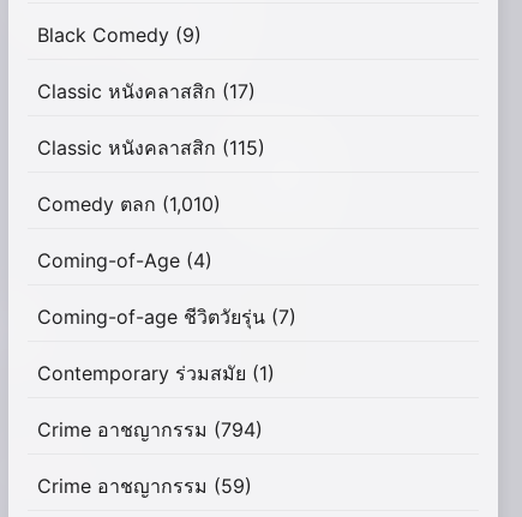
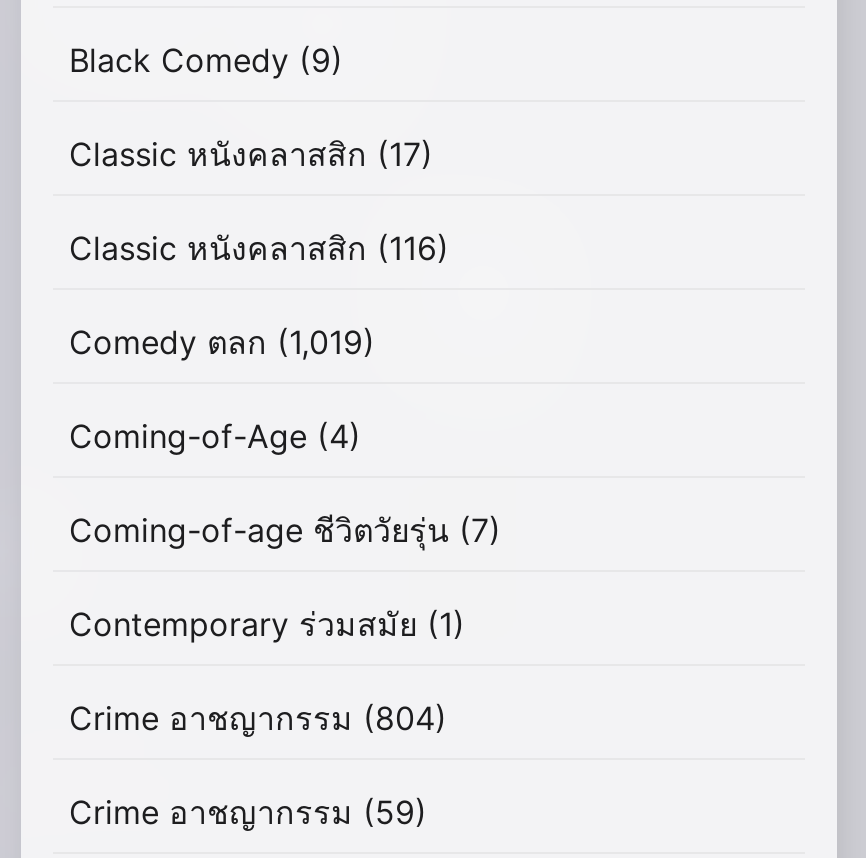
[37,135,265,159] Classic หนังคลาสสิก(115) -> [69,227,449,267] Classic หนังคลาสสิก(116)
[37,191,221,215] Comedy ตลก(1,010) -> [69,321,375,361] Comedy ตลก(1,019)
[37,417,263,441] Crime อาชญากรรม(794) -> [69,697,447,737] Crime อาชญากรรม(804)

